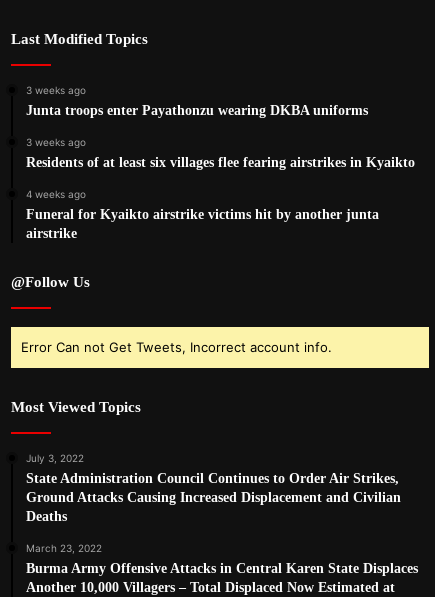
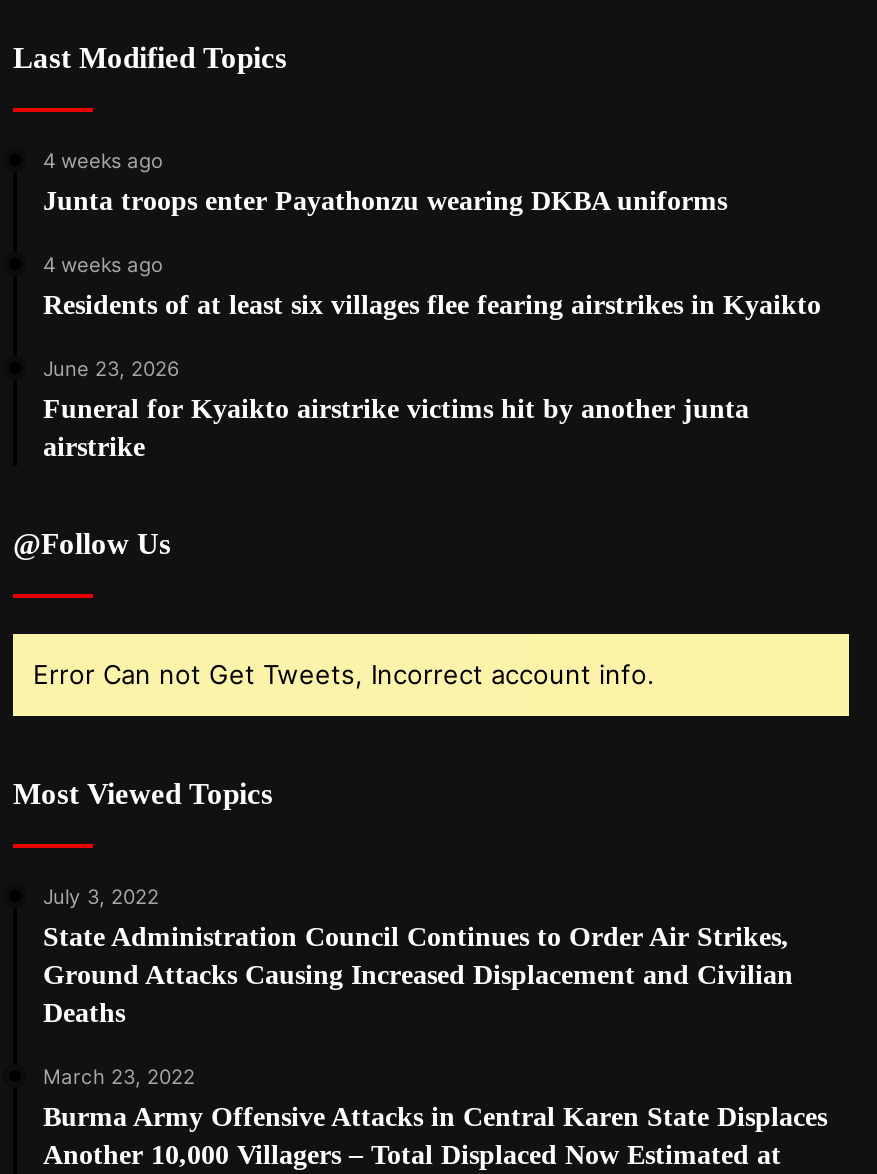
[26,84,86,96] 3 weeks ago -> [43,147,163,171] 4 weeks ago
[26,136,86,148] 3 weeks ago -> [43,251,163,275] 4 weeks ago
[26,188,86,200] 4 weeks ago -> [43,355,179,379] June 23, 2026

